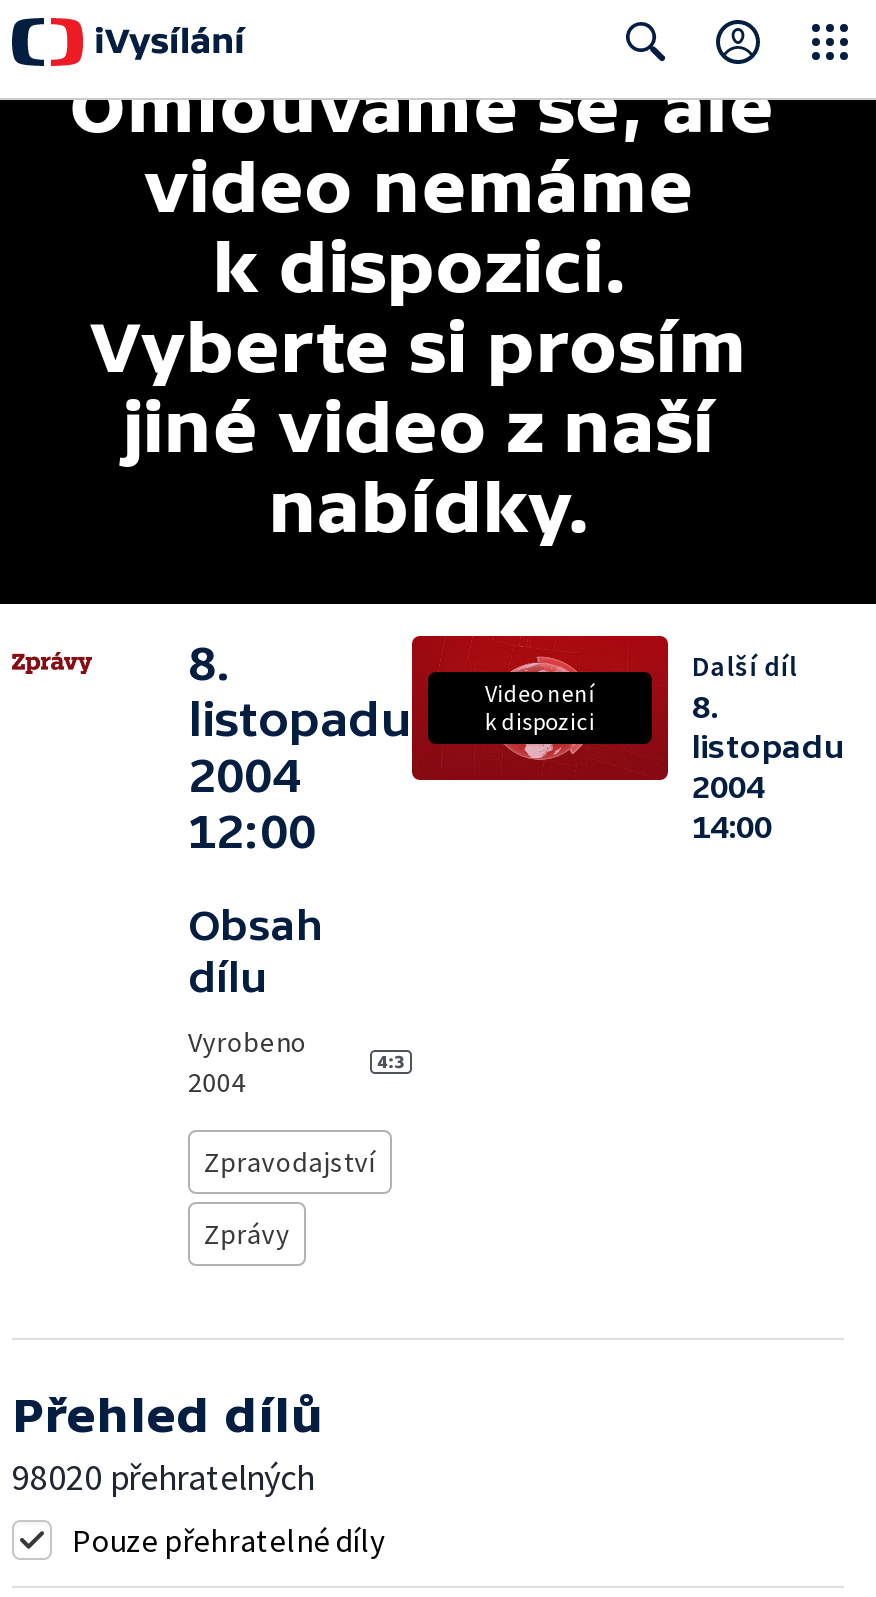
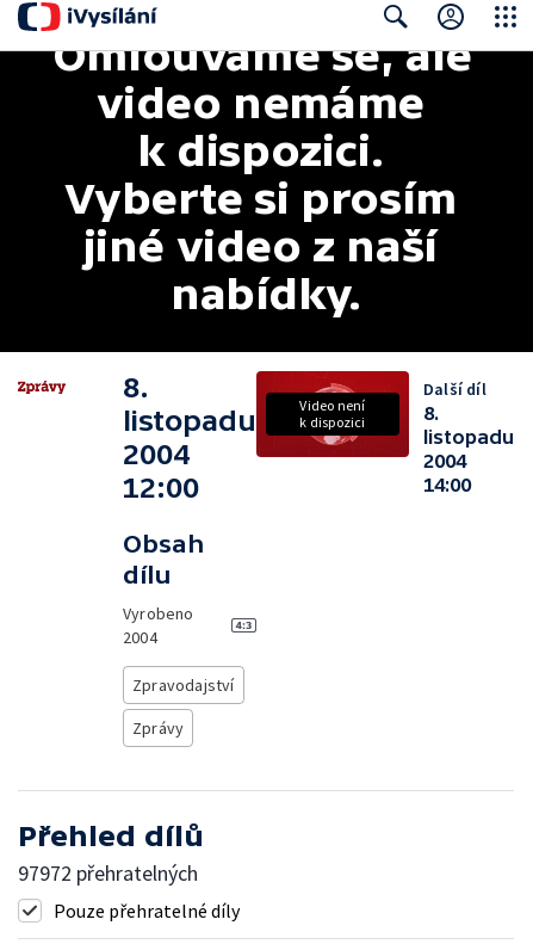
[12,1454,314,1500] 98020 přehratelných -> [18,859,198,887] 97972 přehratelných

